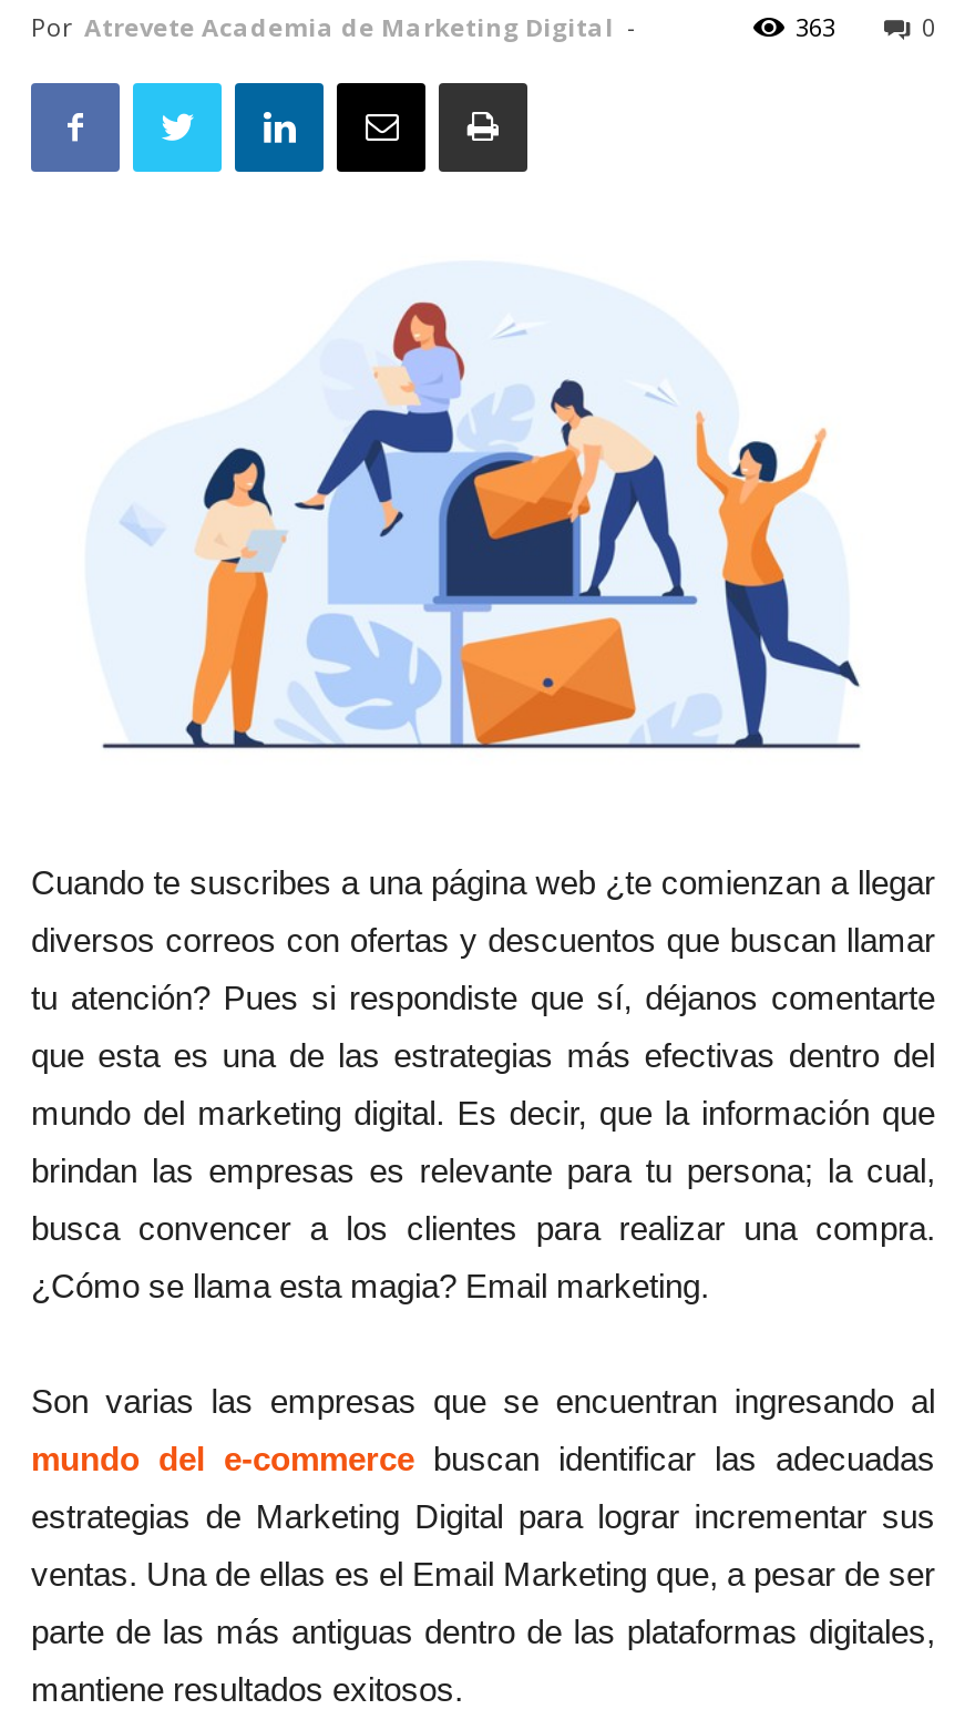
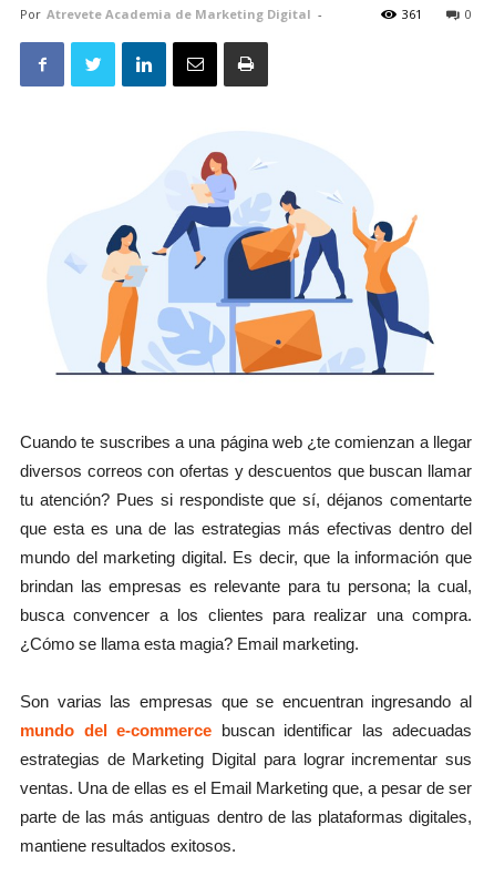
[796,10,835,43] 363 -> [402,6,422,22] 361

